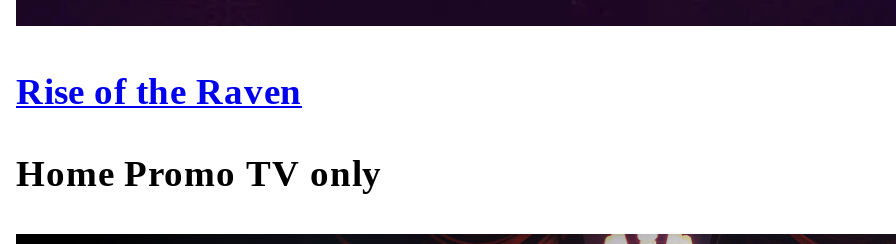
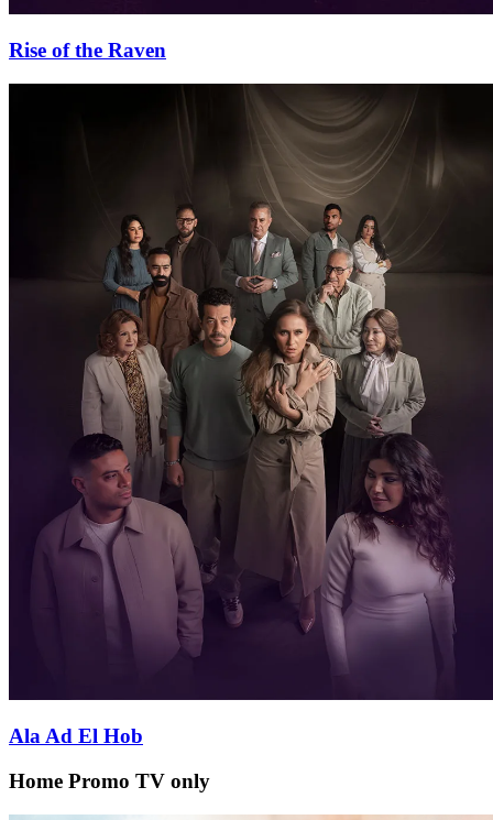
none -> [9,724,143,748] Ala Ad El Hob
none -> [9,83,490,674] [image]

